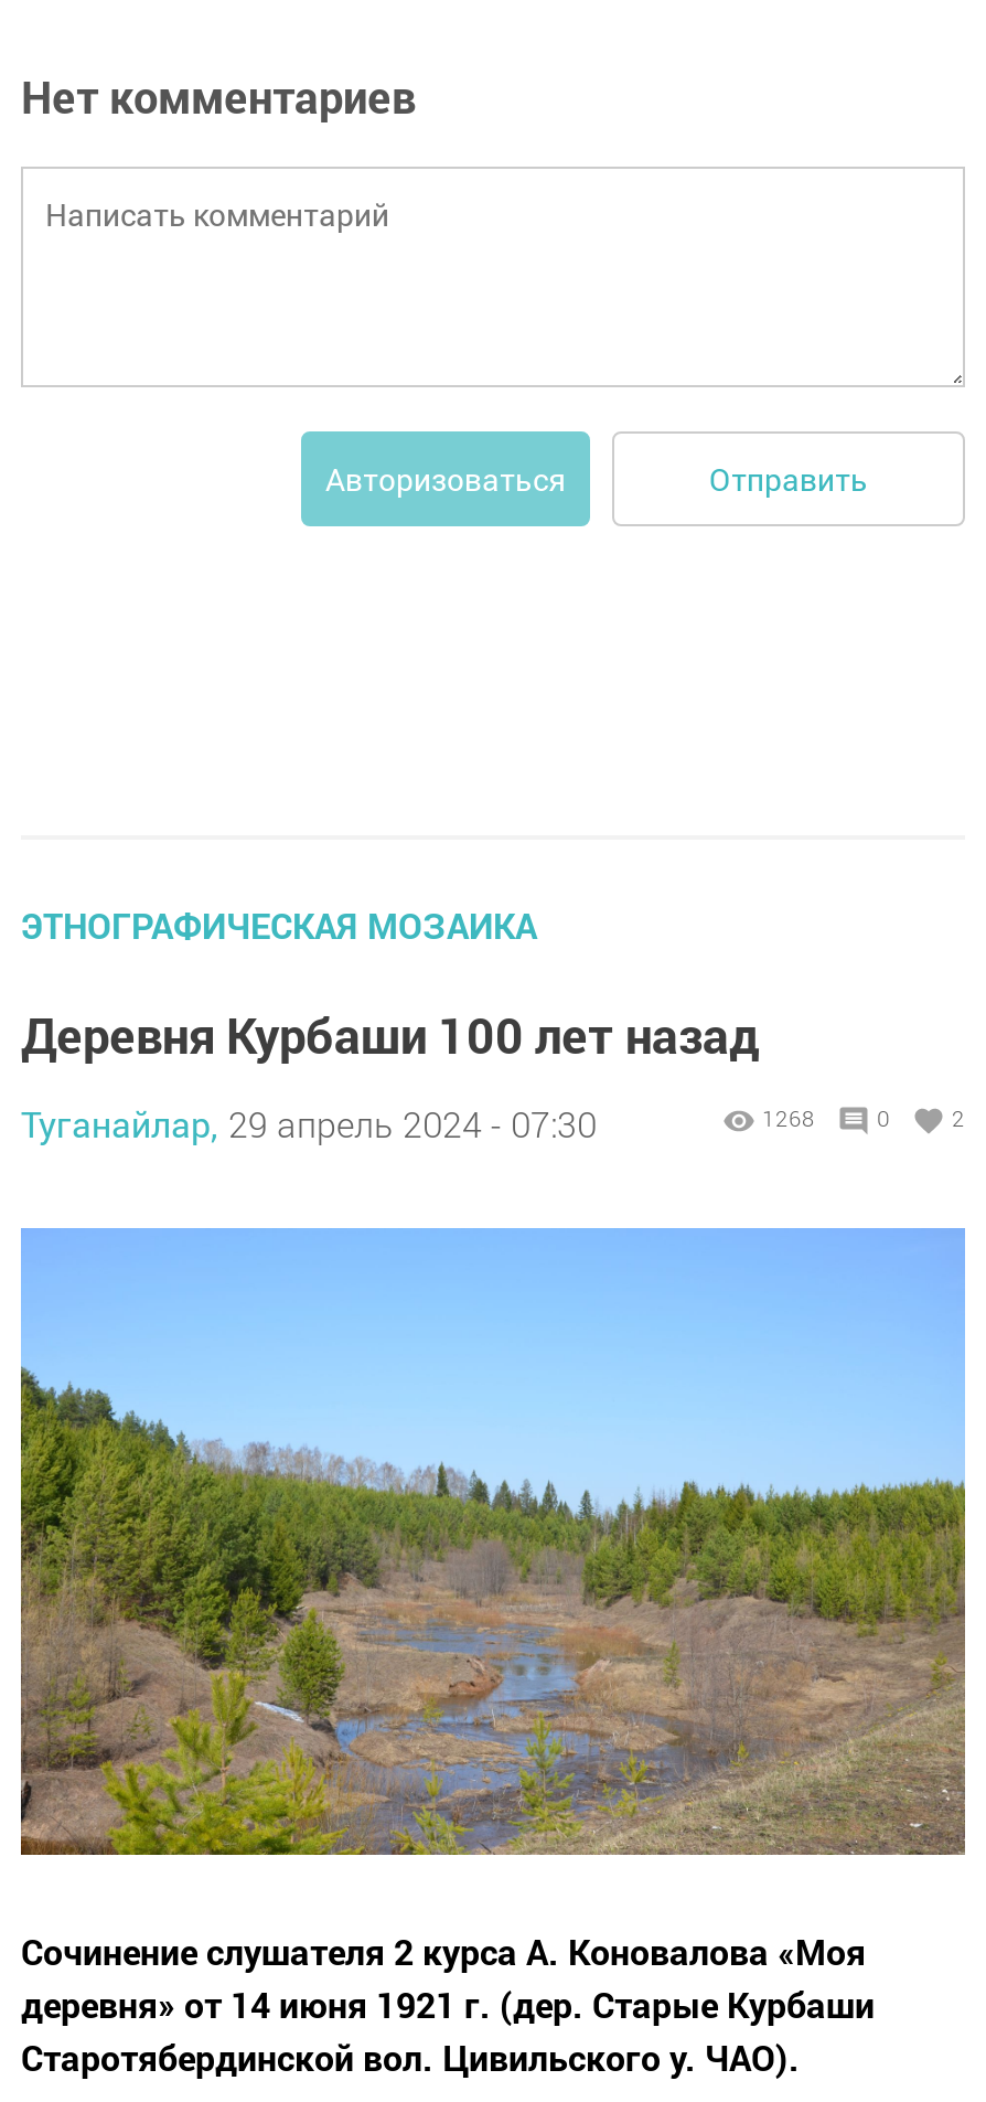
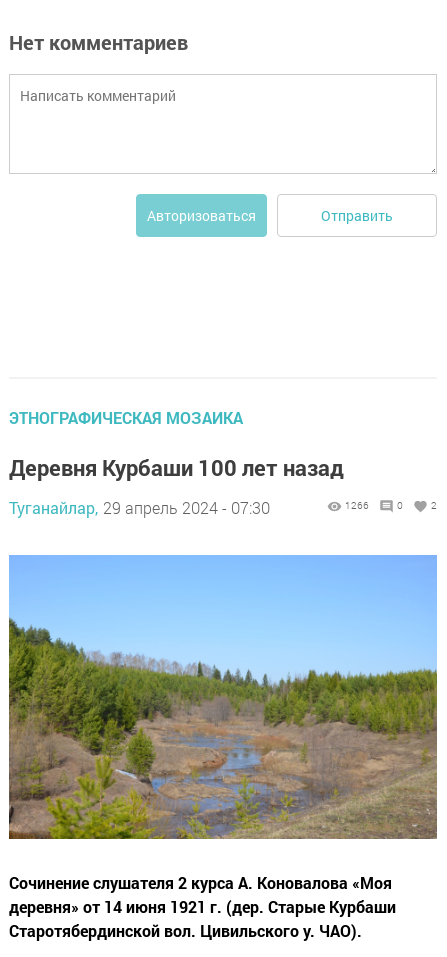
[762,1105,815,1134] 1268 -> [345,499,369,512] 1266

